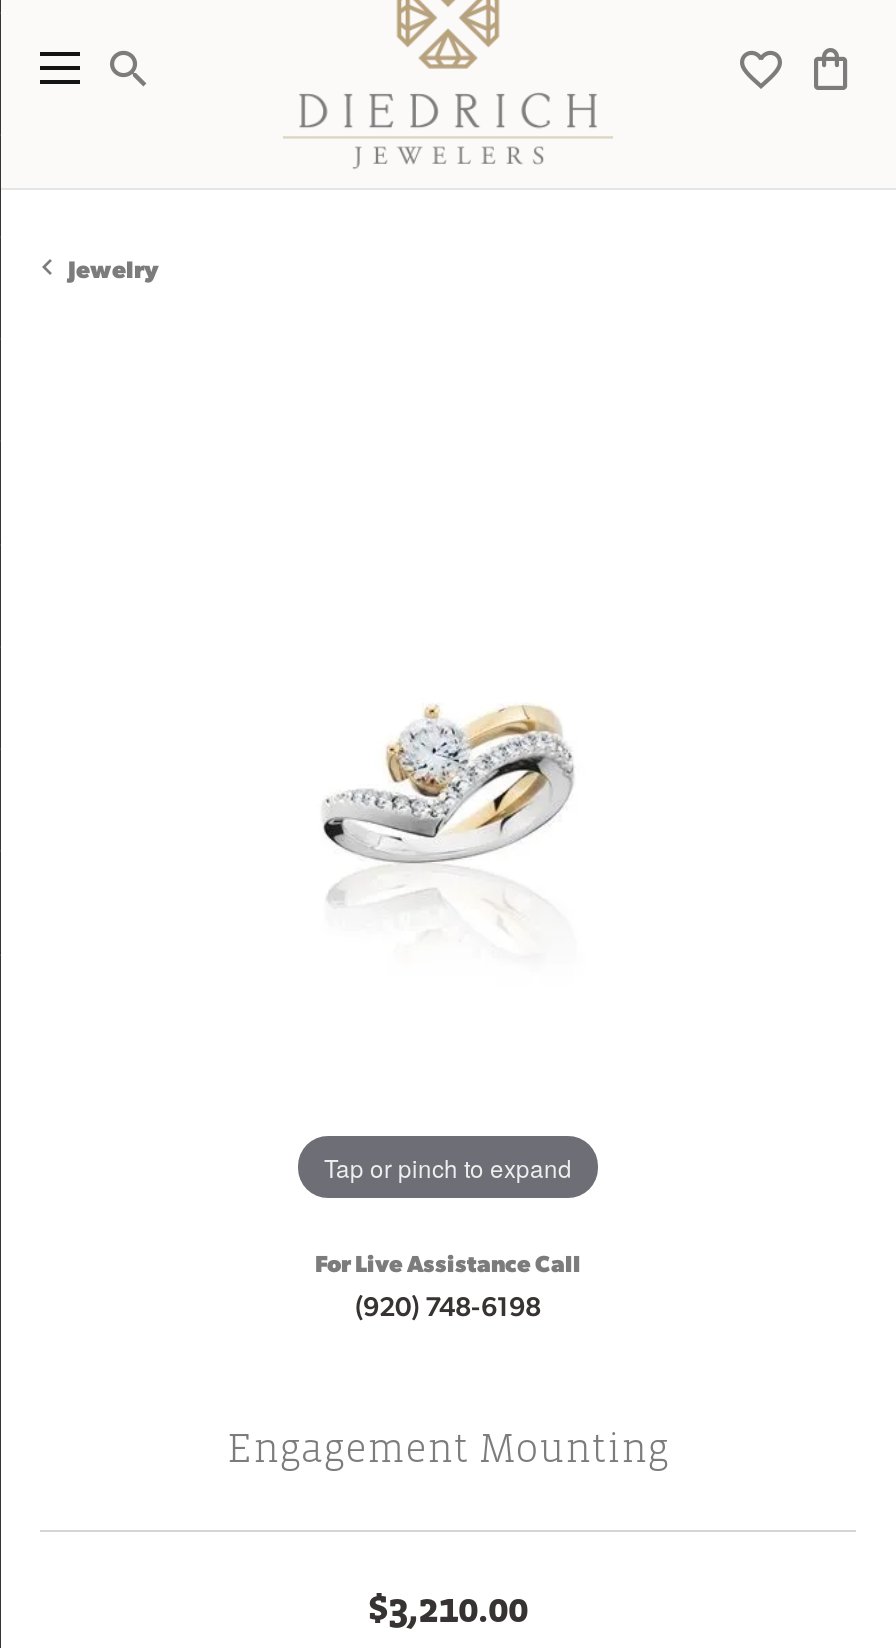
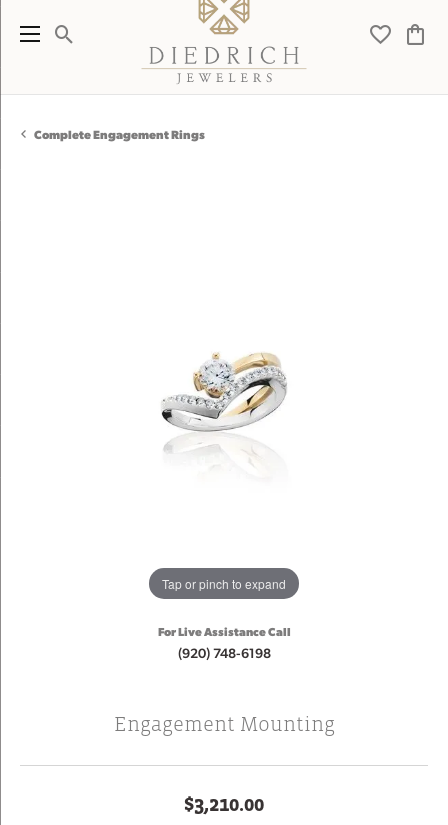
[68,251,158,283] Jewelry -> [34,125,205,141] Complete Engagement Rings

